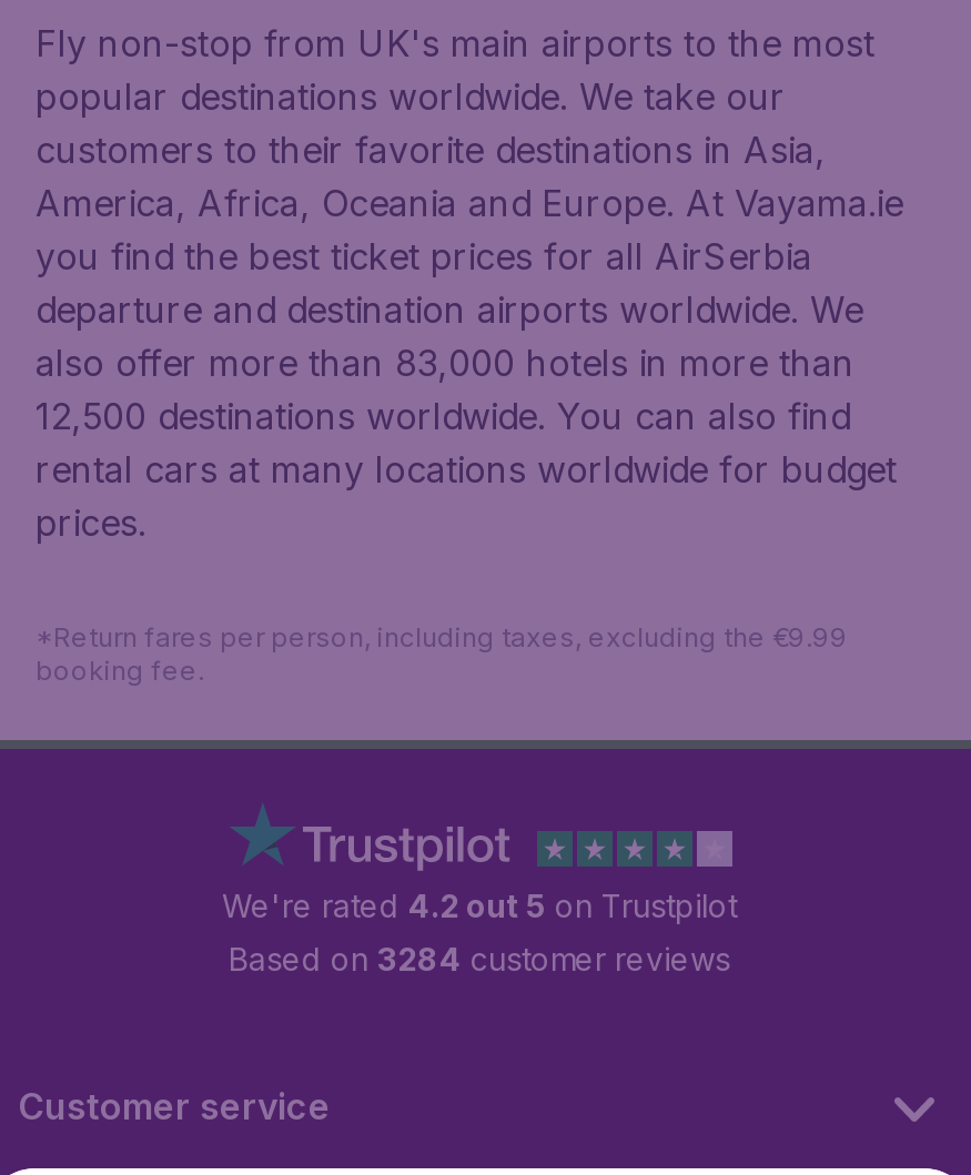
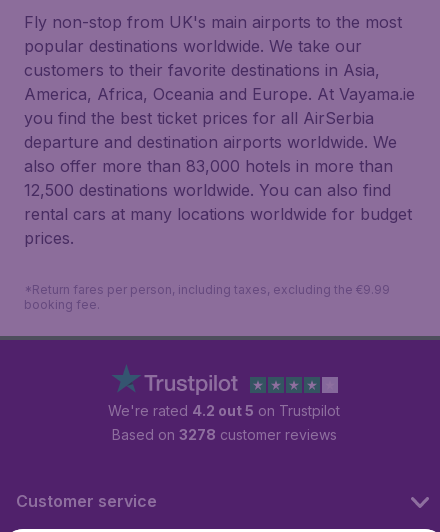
[229,940,730,978] Based on 3284 customer reviews -> [111,426,336,443] Based on 3278 customer reviews

